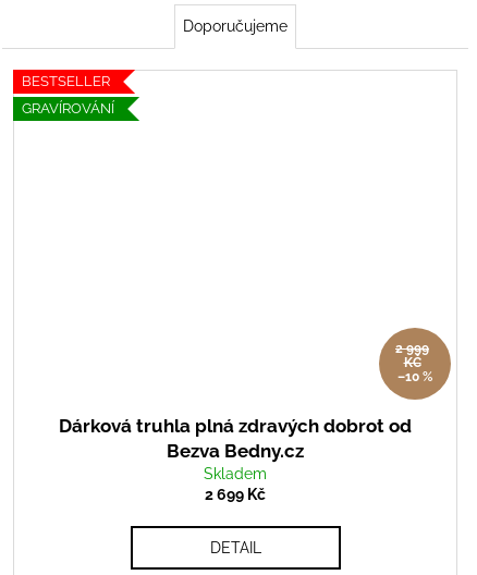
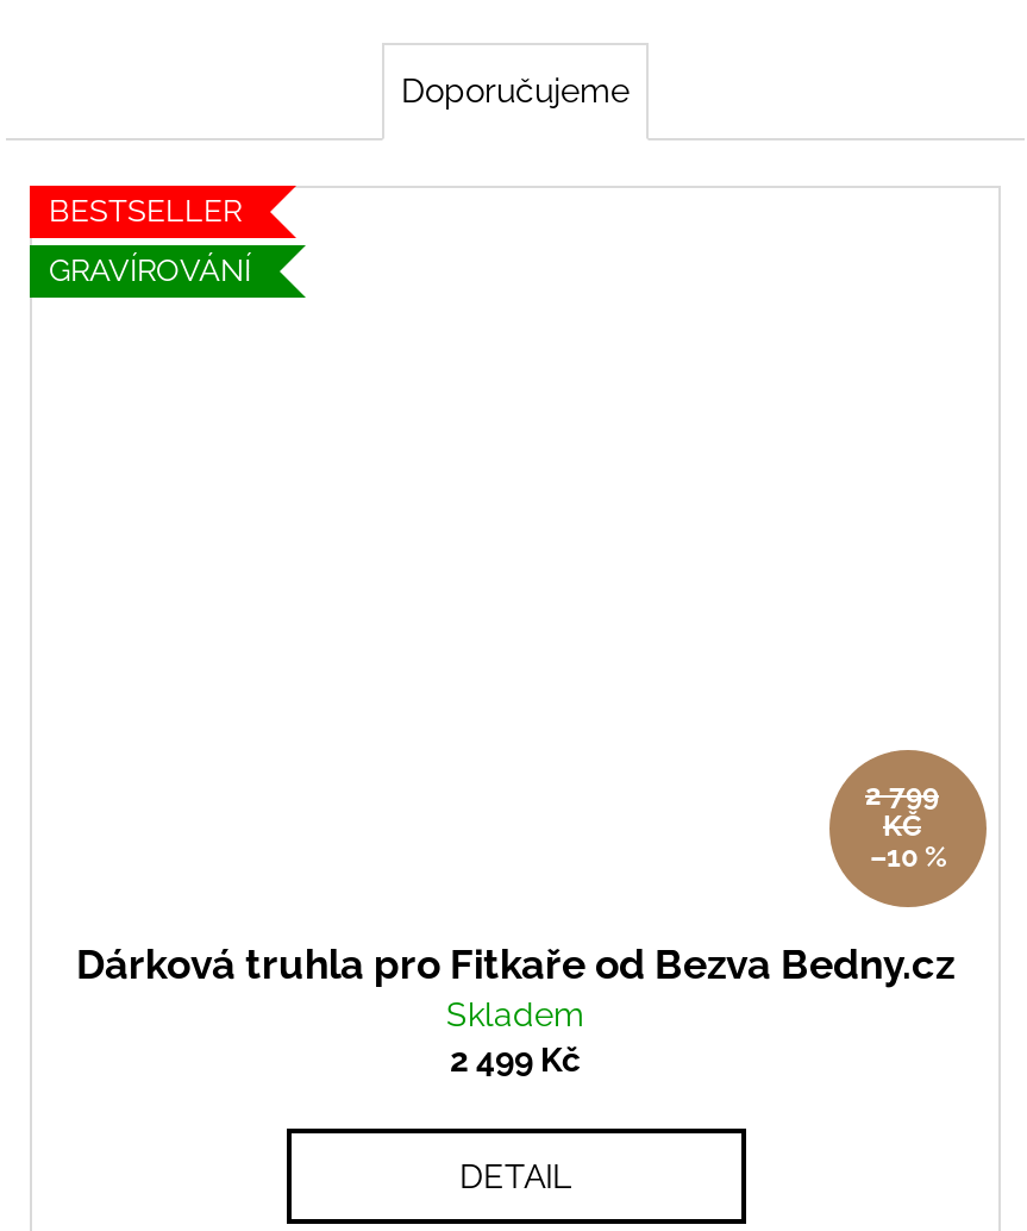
[395,341,429,356] 2 999 -> [865,779,939,812] 2 799
[59,415,412,462] Dárková truhla plná zdravých dobrot od | Bezva Bedny.cz -> [76,940,954,988] Dárková truhla pro Fitkaře od Bezva Bedny.cz
[205,485,266,503] 2 699 Kč -> [450,1040,581,1078] 2 499 Kč

